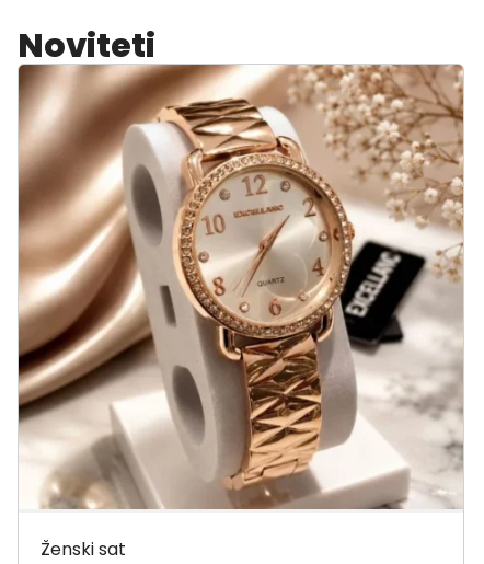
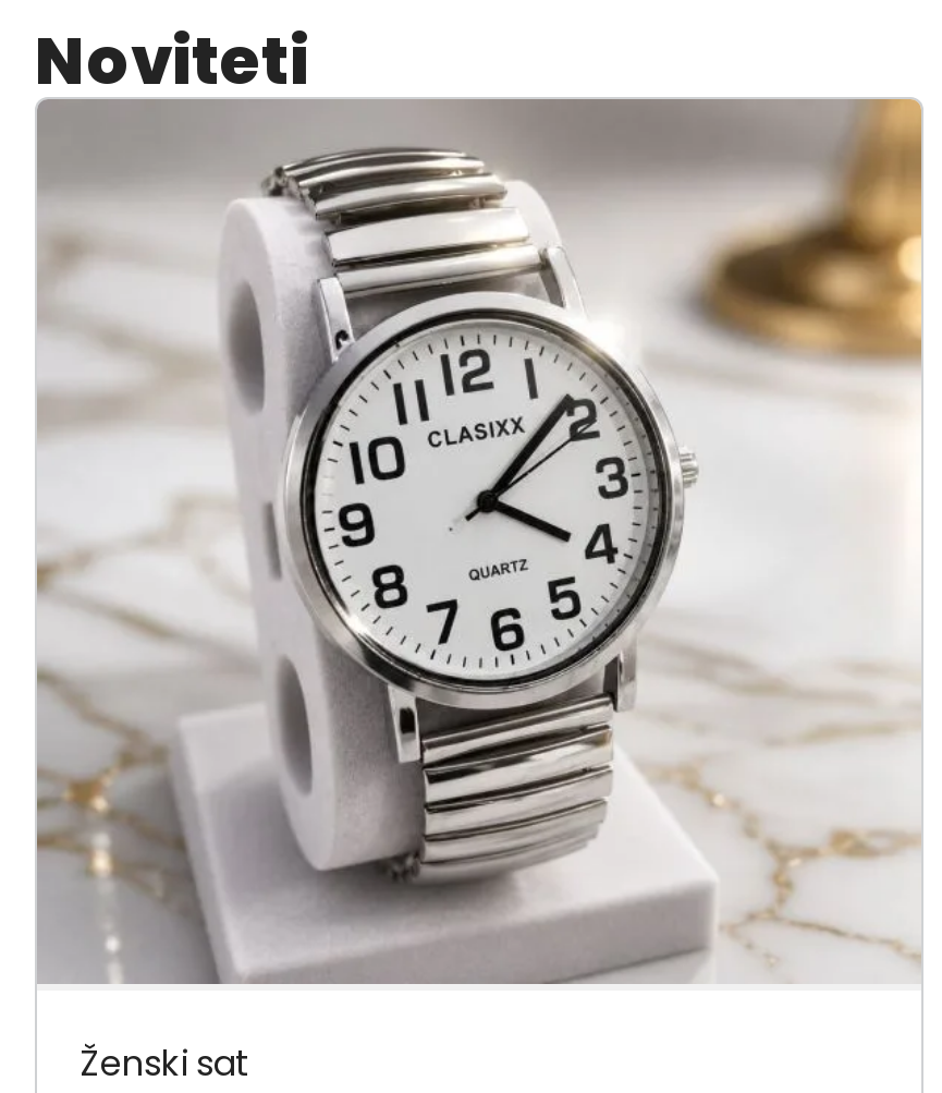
[18,65,464,510] [image] -> [35,97,923,986] [image]

